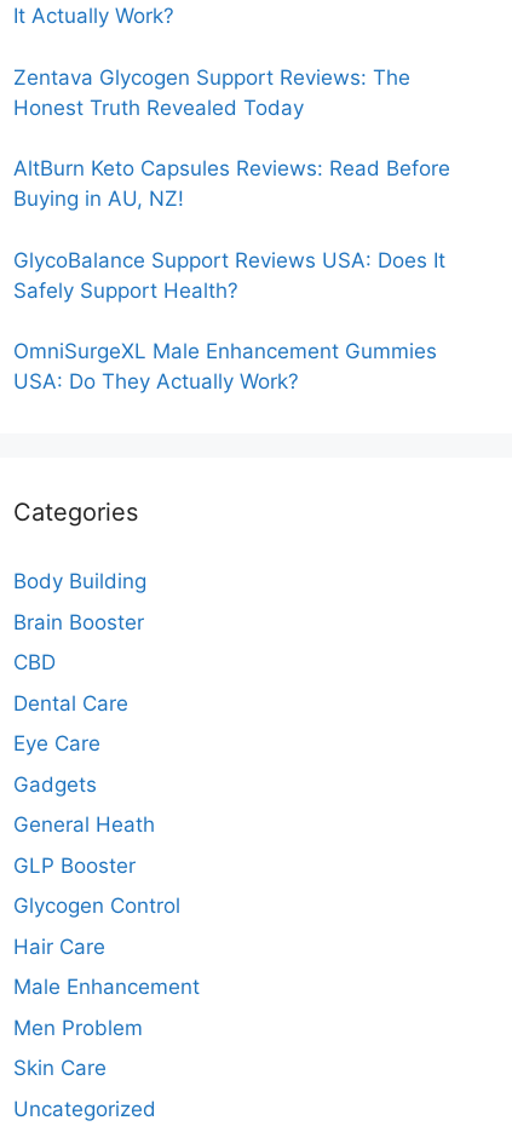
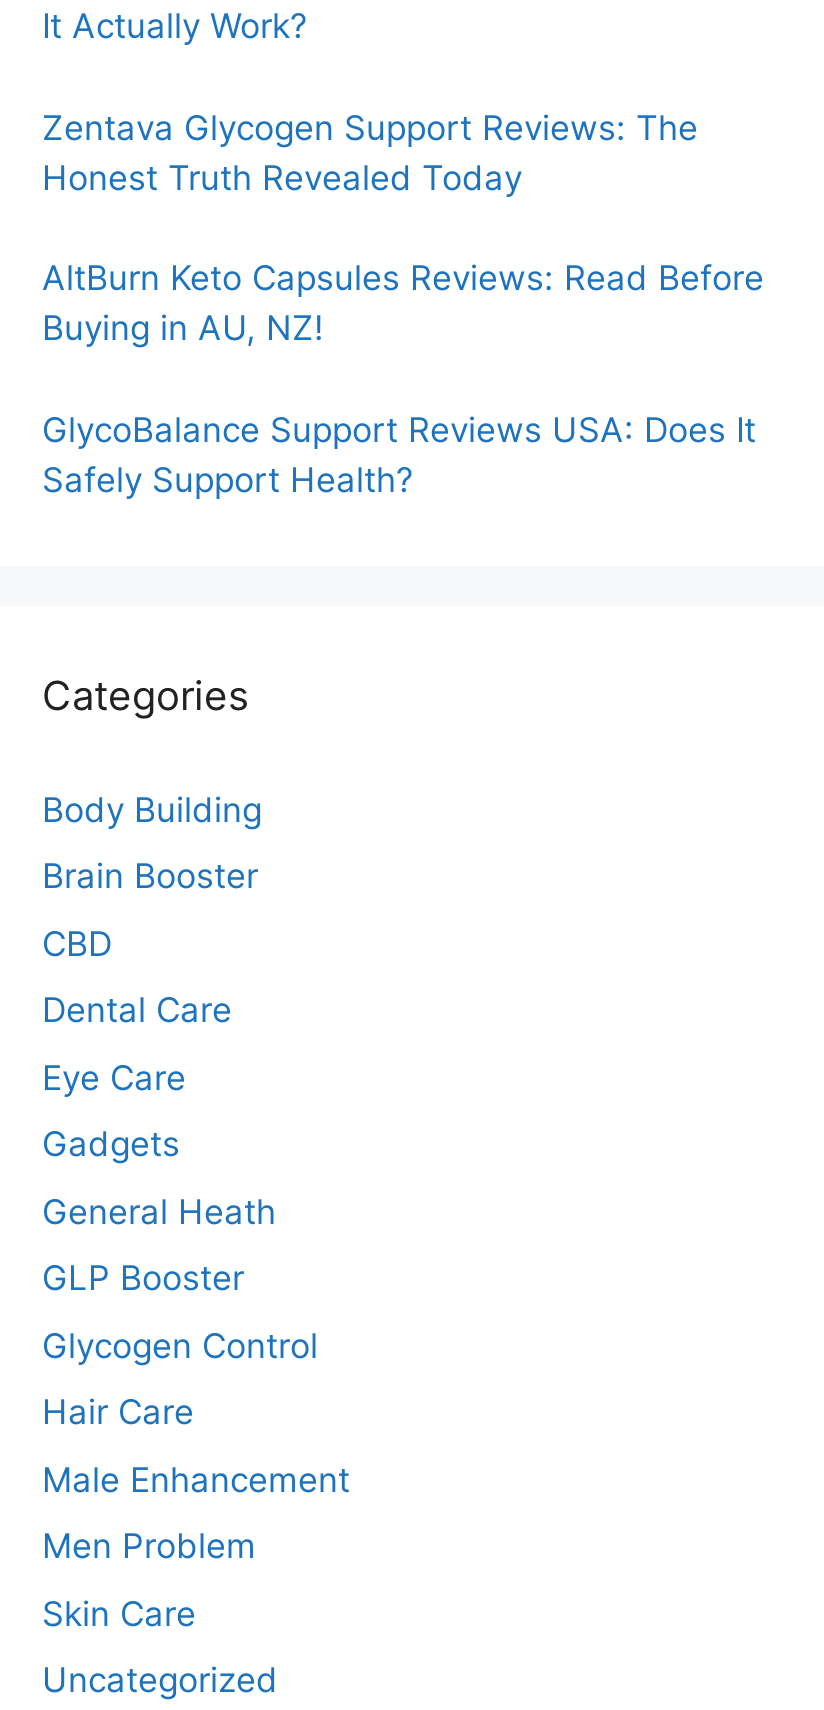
[13,339,437,394] OmniSurgeXL Male Enhancement Gummies | USA: Do They Actually Work? -> none

